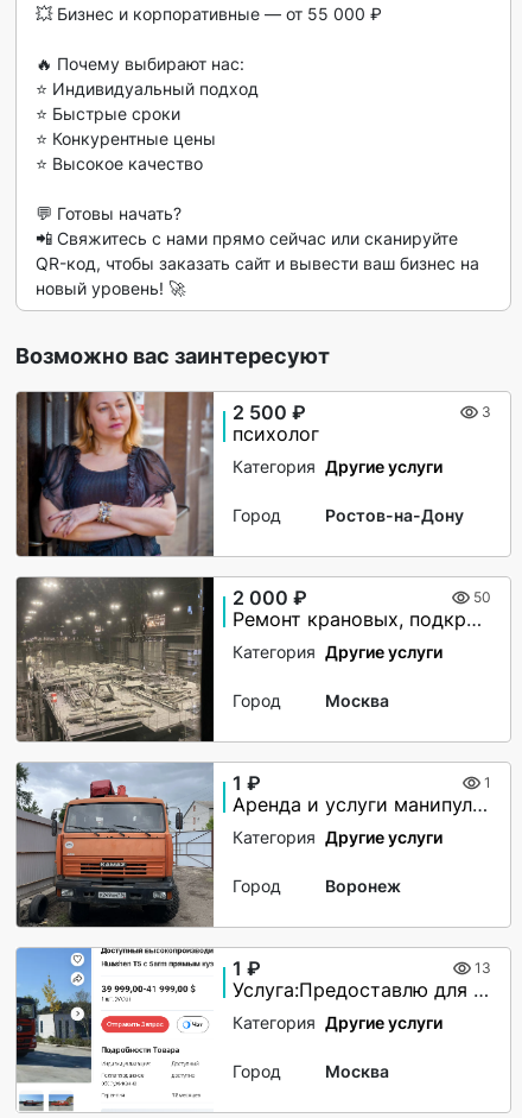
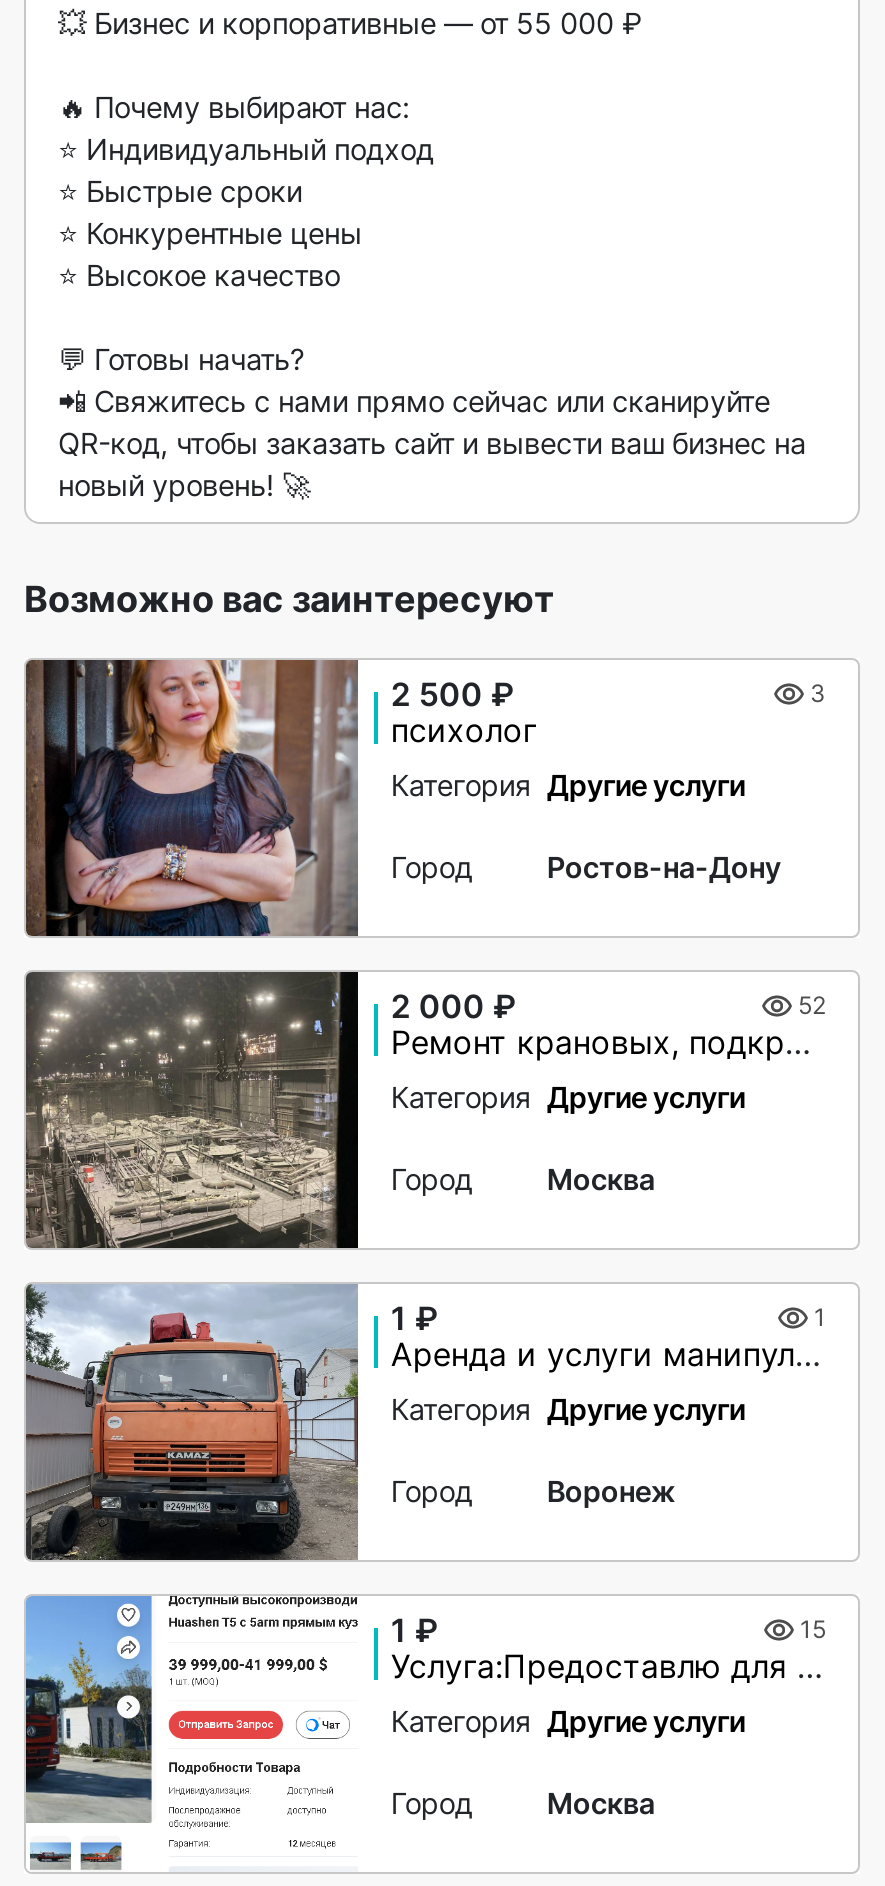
[470,588,491,606] 50 -> [792,990,826,1020] 52
[471,959,491,977] 13 -> [794,1614,826,1644] 15

